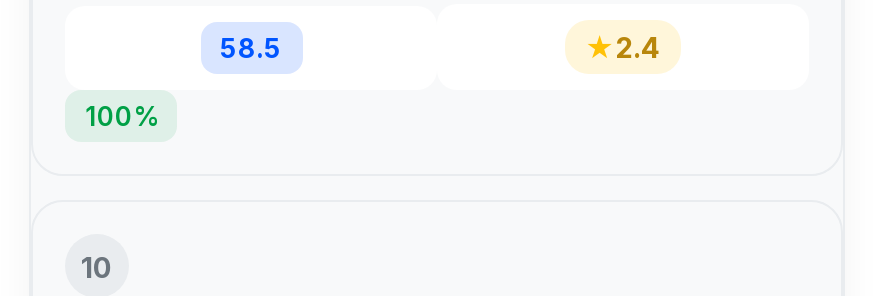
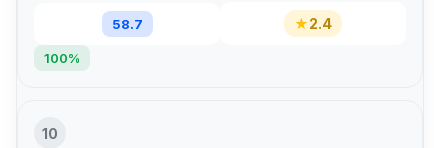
[220,31,282,63] 58.5 -> [111,15,142,31] 58.7

